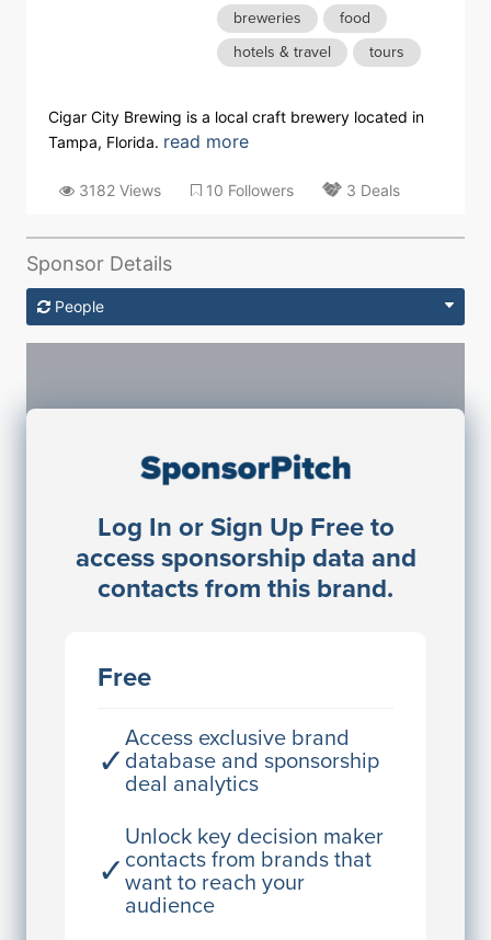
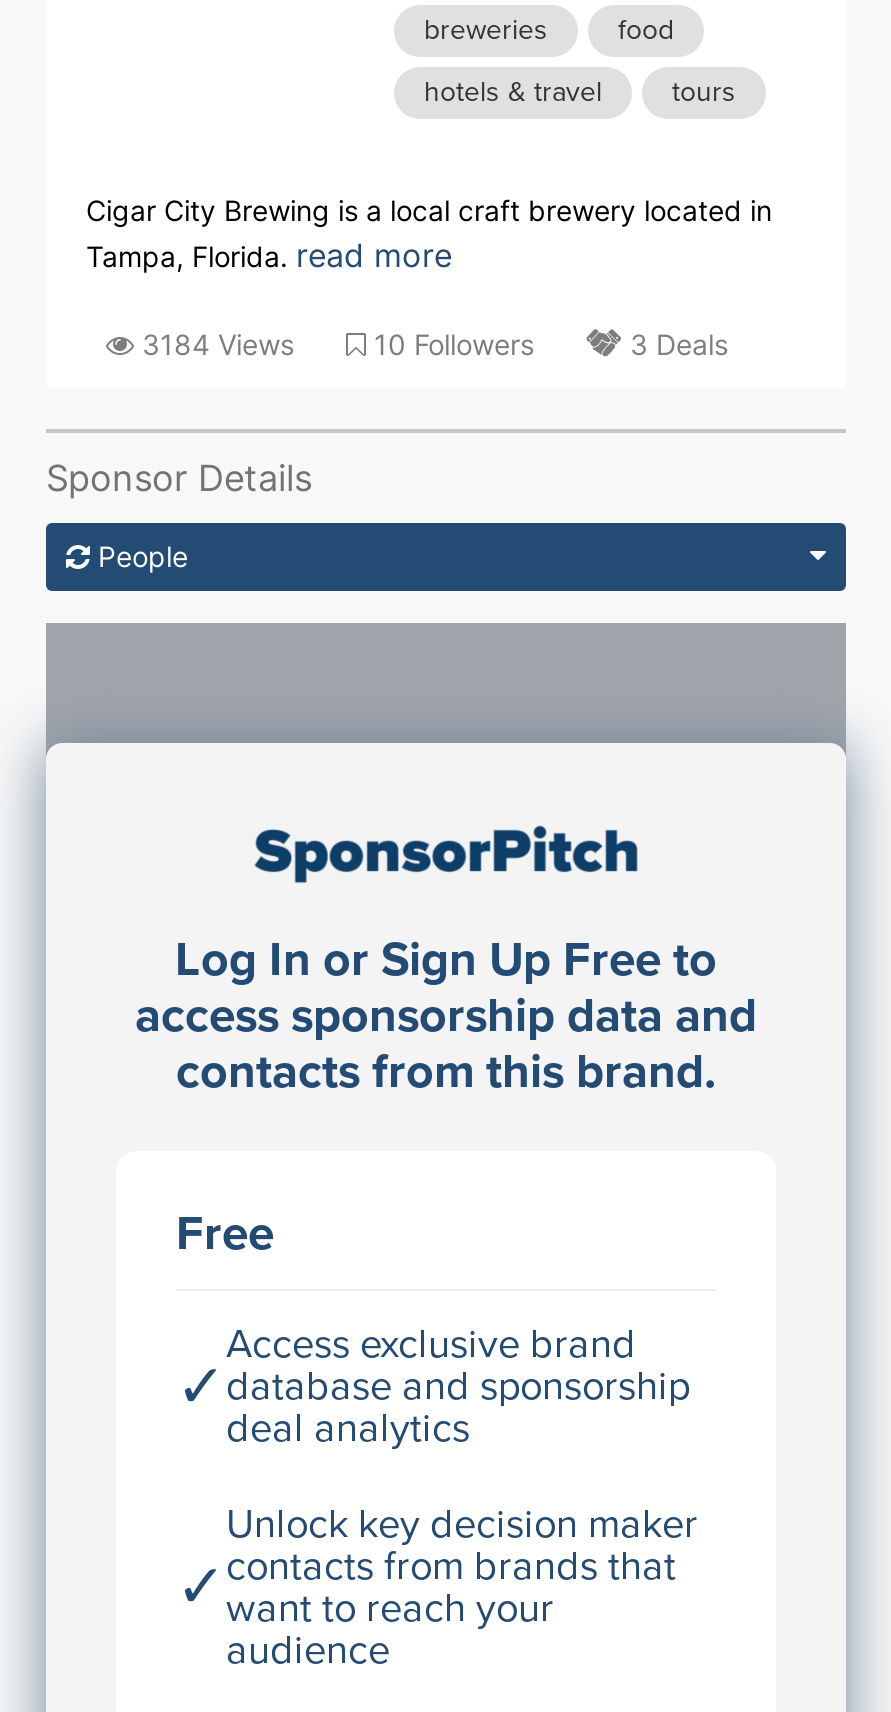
[75,181,161,199] 3182 Views -> [134,327,294,361] 3184 Views

